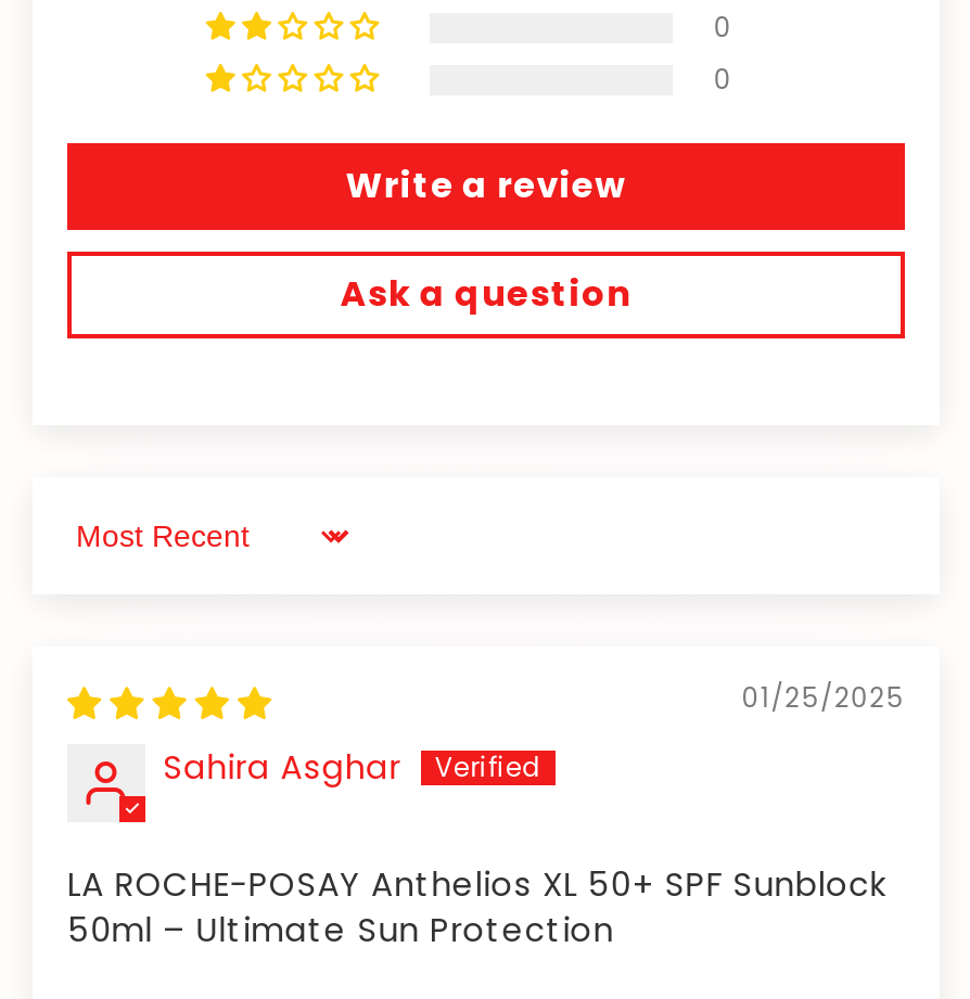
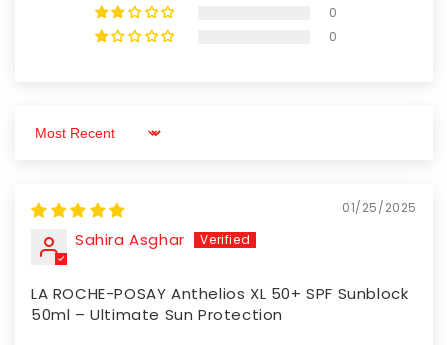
[340,161,632,320] Write a review | Ask a question -> none

